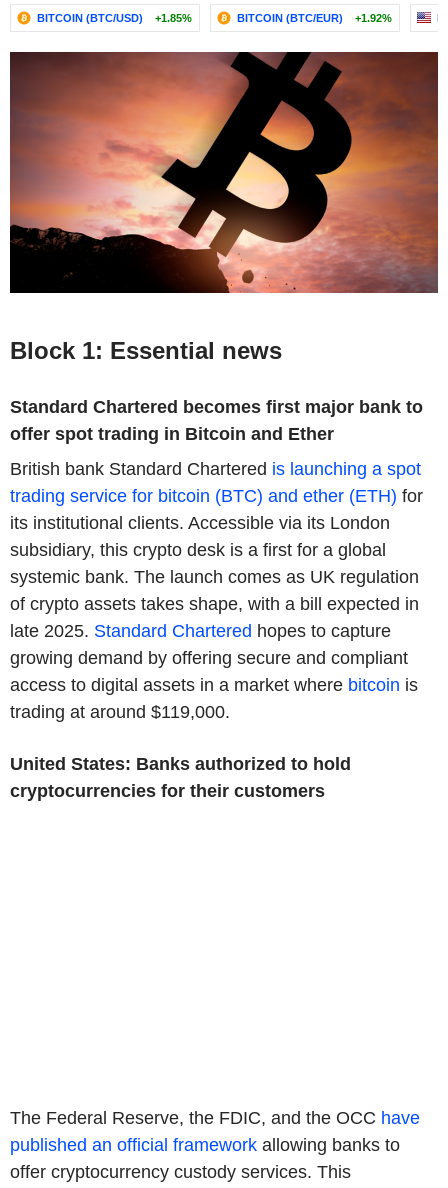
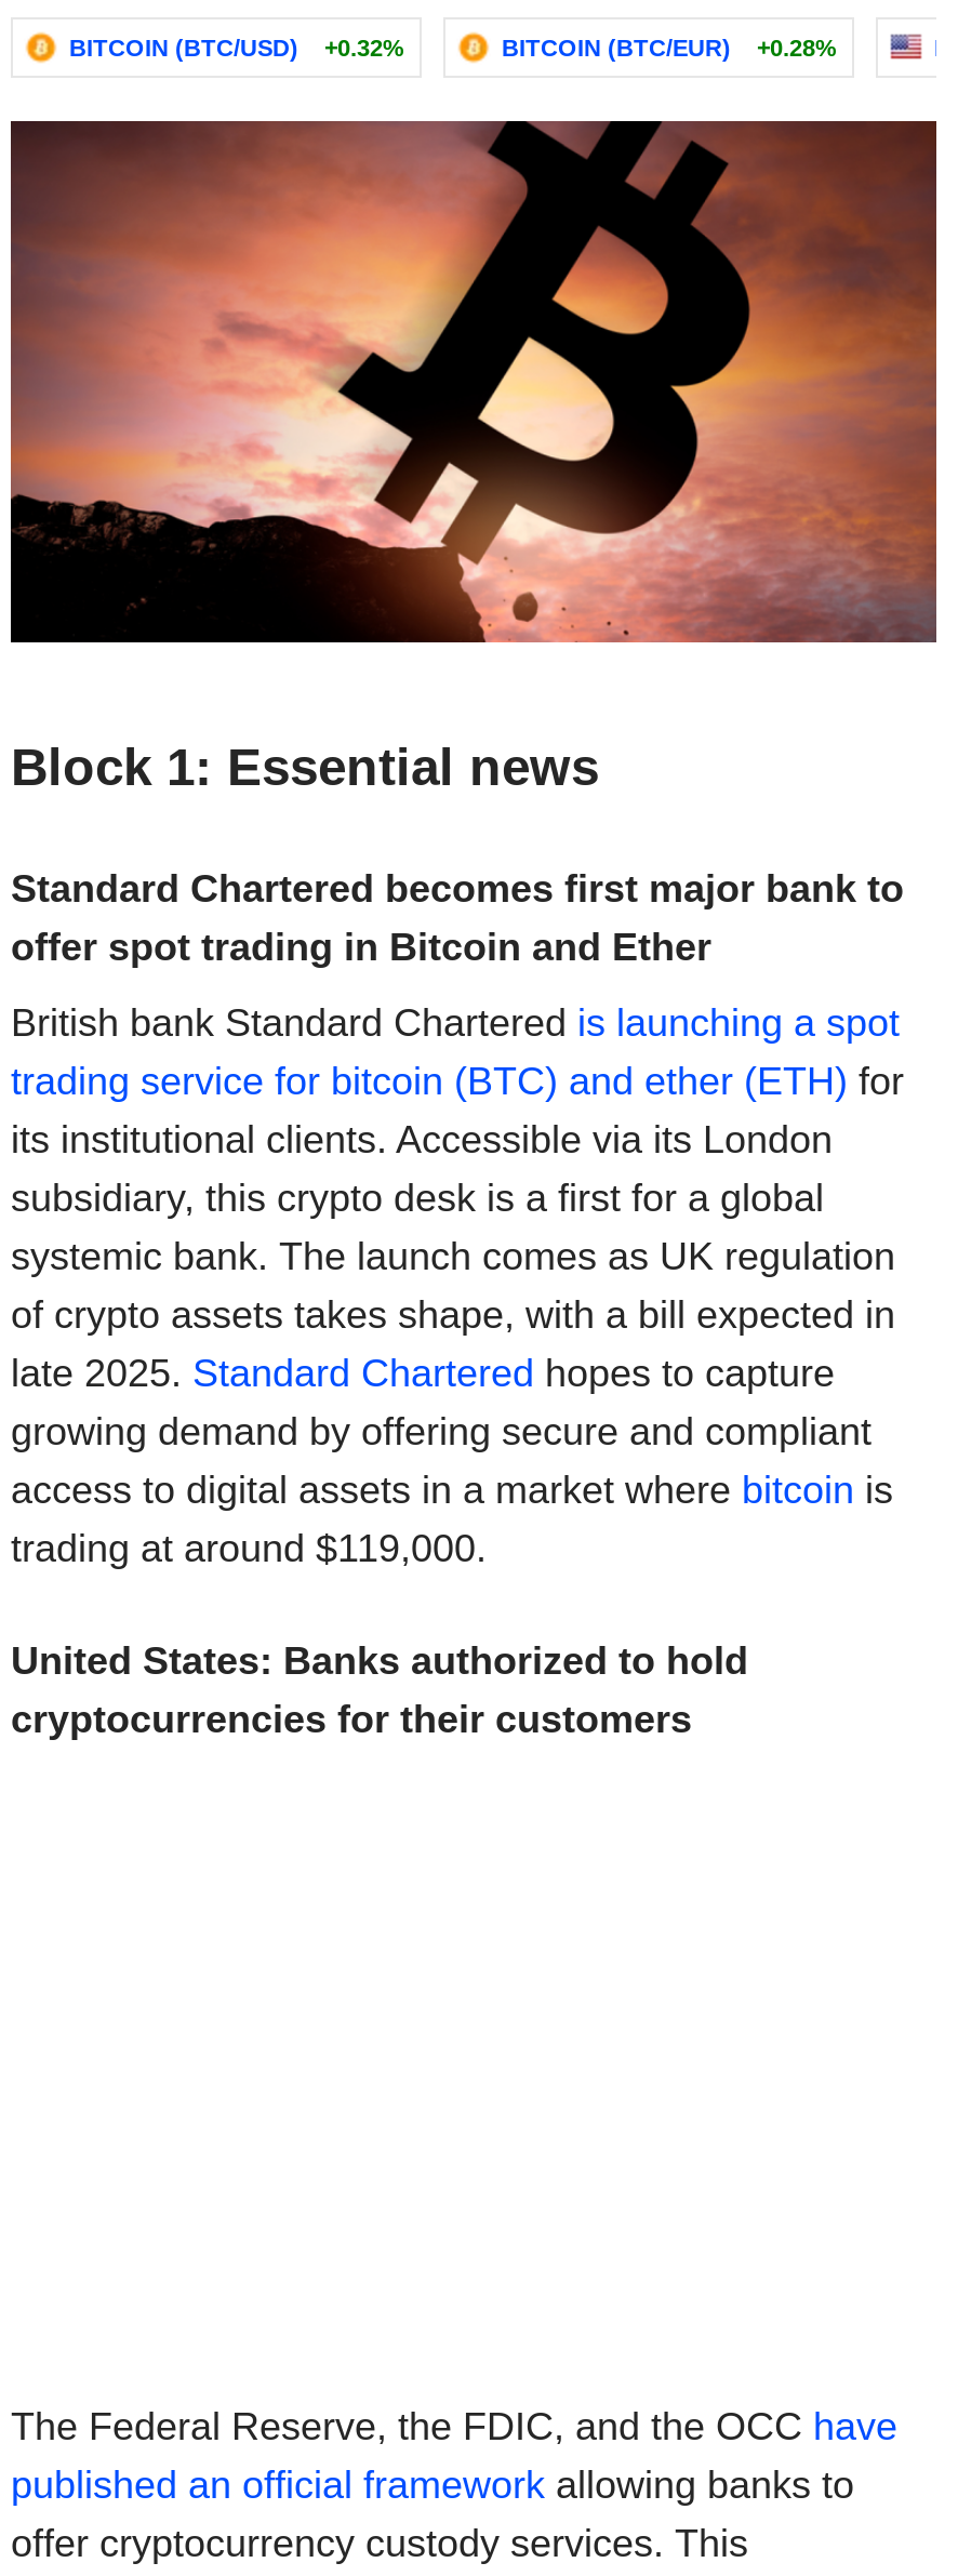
[37,12,192,24] BITCOIN (BTC/USD) +1.85% -> [69,35,404,61] BITCOIN (BTC/USD) +0.32%
[237,12,392,24] BITCOIN (BTC/EUR) +1.92% -> [502,35,837,61] BITCOIN (BTC/EUR) +0.28%

